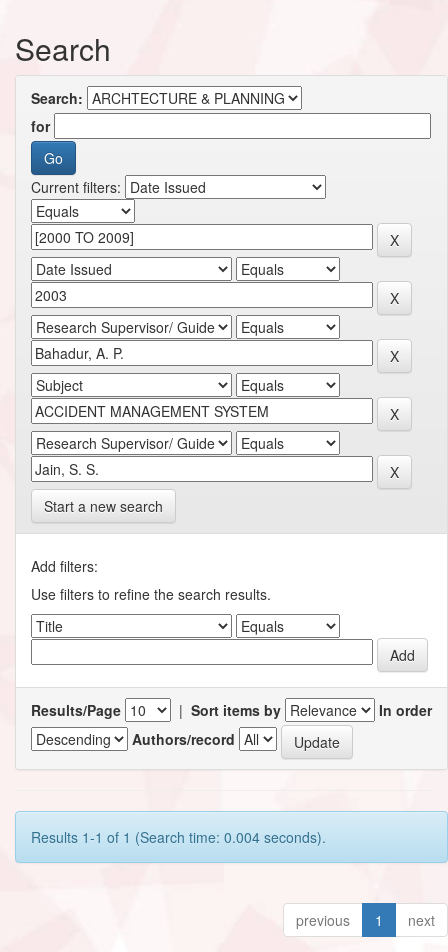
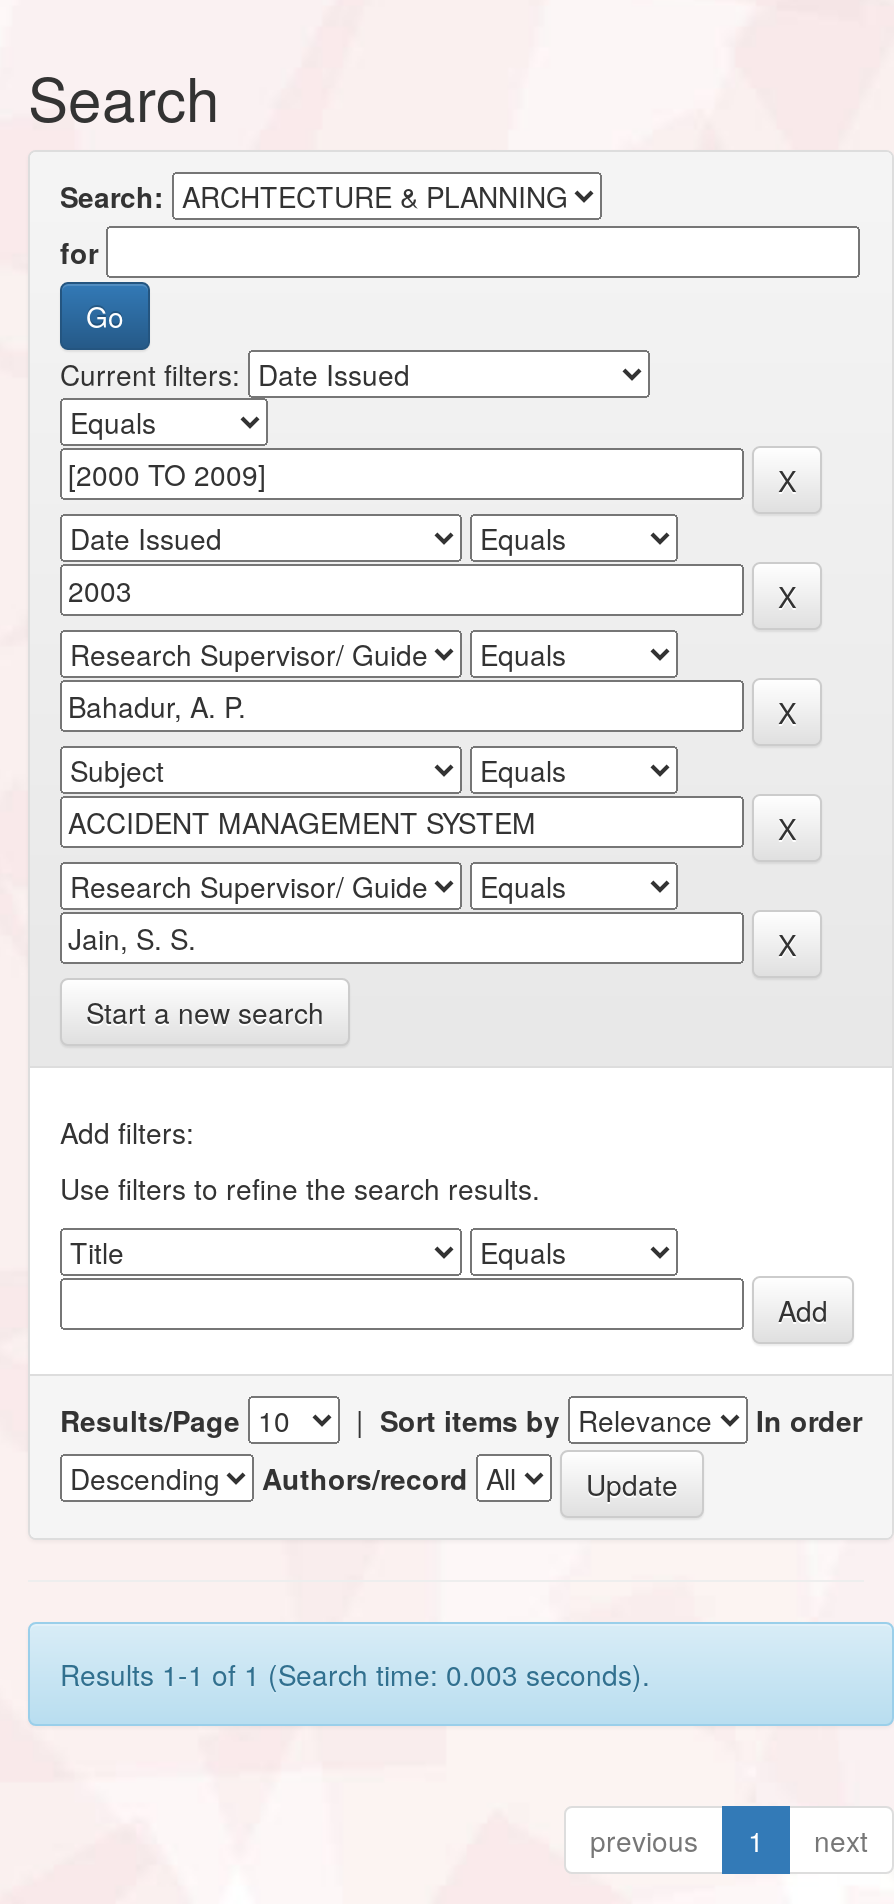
[31,826,326,846] Results 1-1 of 1 (Search time: 0.004 seconds). -> [60,1653,650,1693] Results 1-1 of 1 (Search time: 0.003 seconds).

